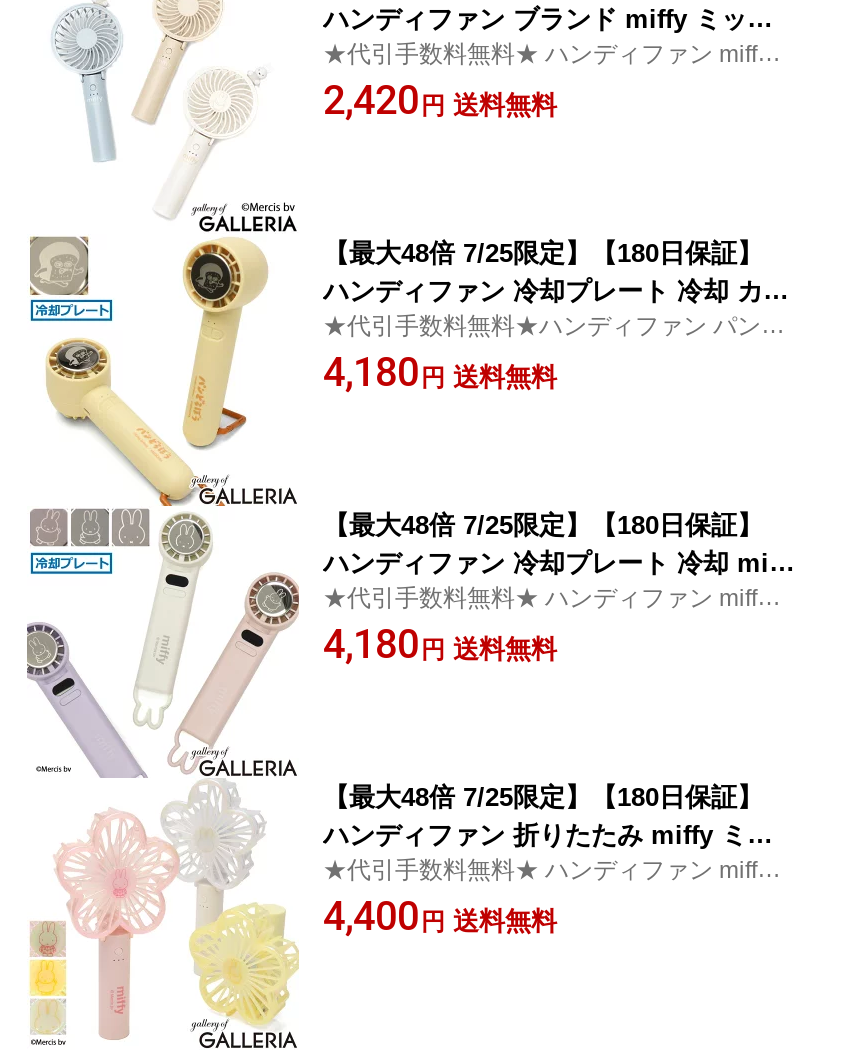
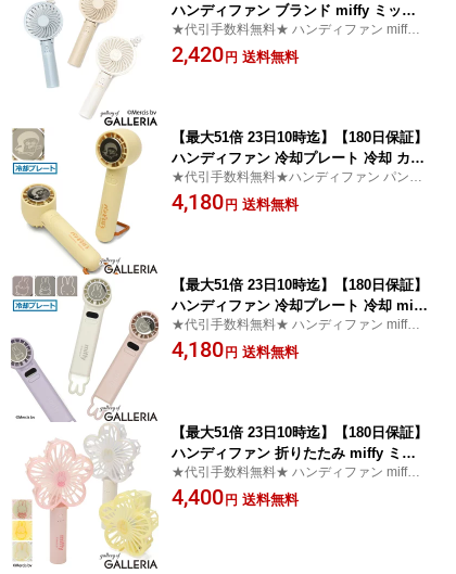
[323,237,763,267] 【最大48倍 7/25限定】【180日保証】 -> [172,129,428,145] 【最大51倍 23日10時迄】【180日保証】
[323,509,763,539] 【最大48倍 7/25限定】【180日保証】 -> [172,276,428,293] 【最大51倍 23日10時迄】【180日保証】
[323,781,763,811] 【最大48倍 7/25限定】【180日保証】 -> [172,424,428,440] 【最大51倍 23日10時迄】【180日保証】

